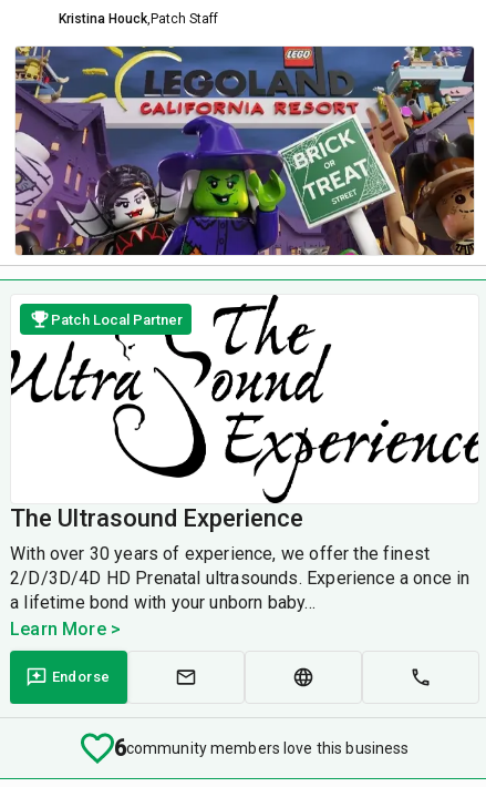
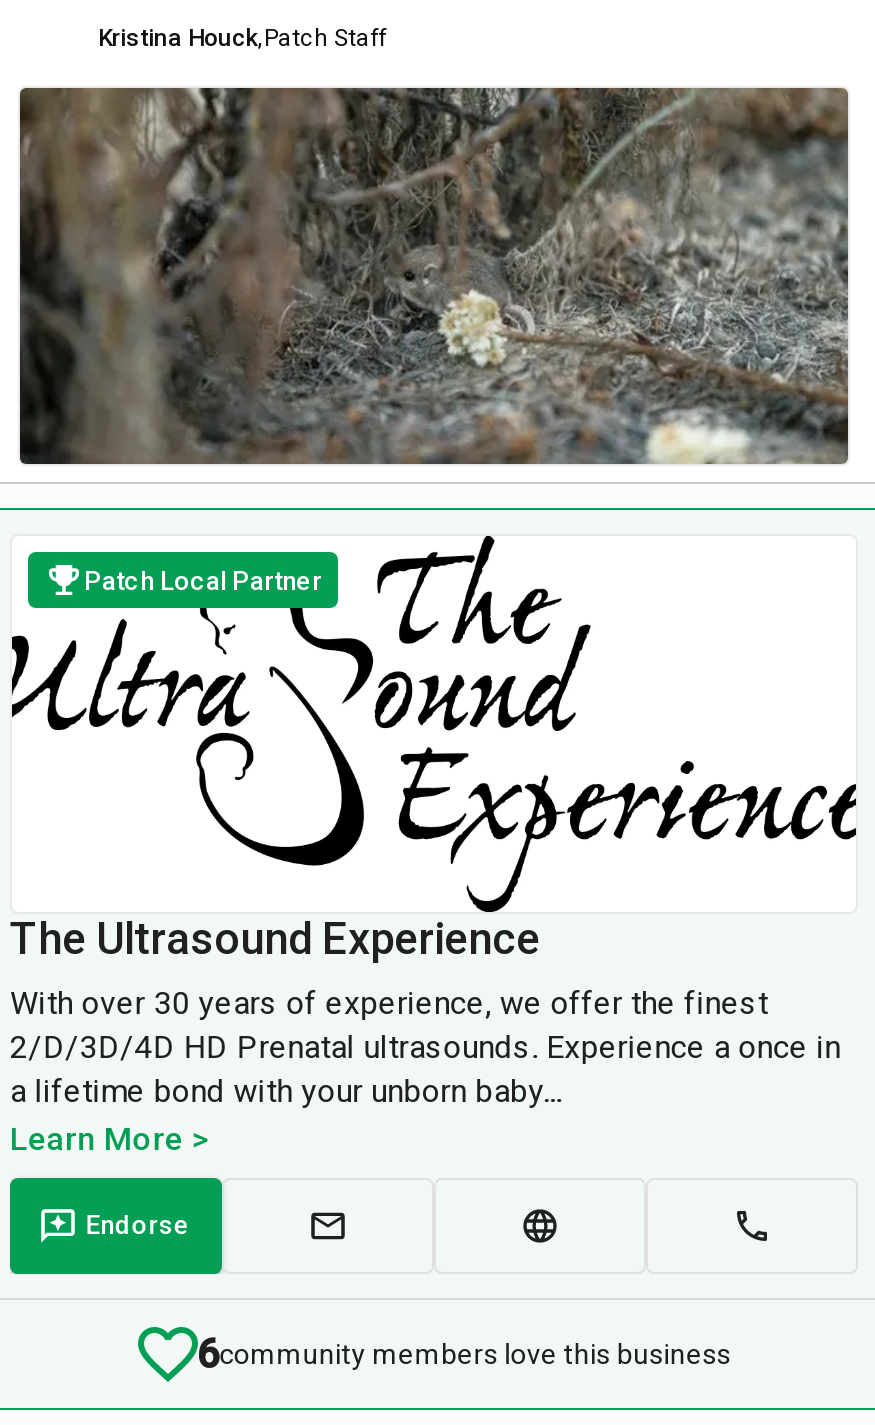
[14,45,475,256] [image] -> [18,86,850,466] [image]

